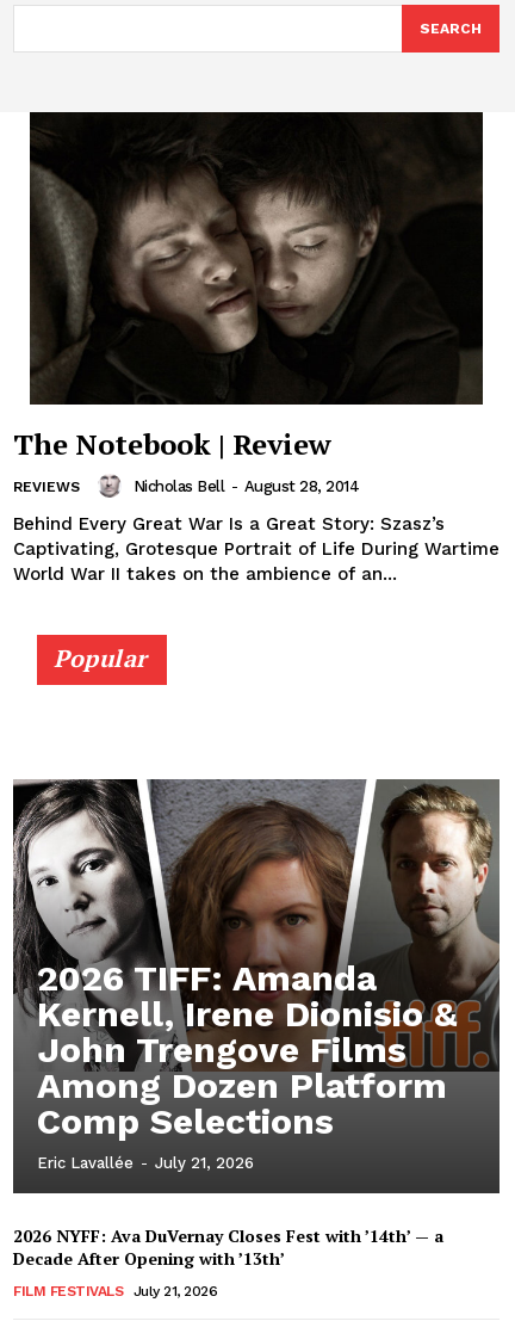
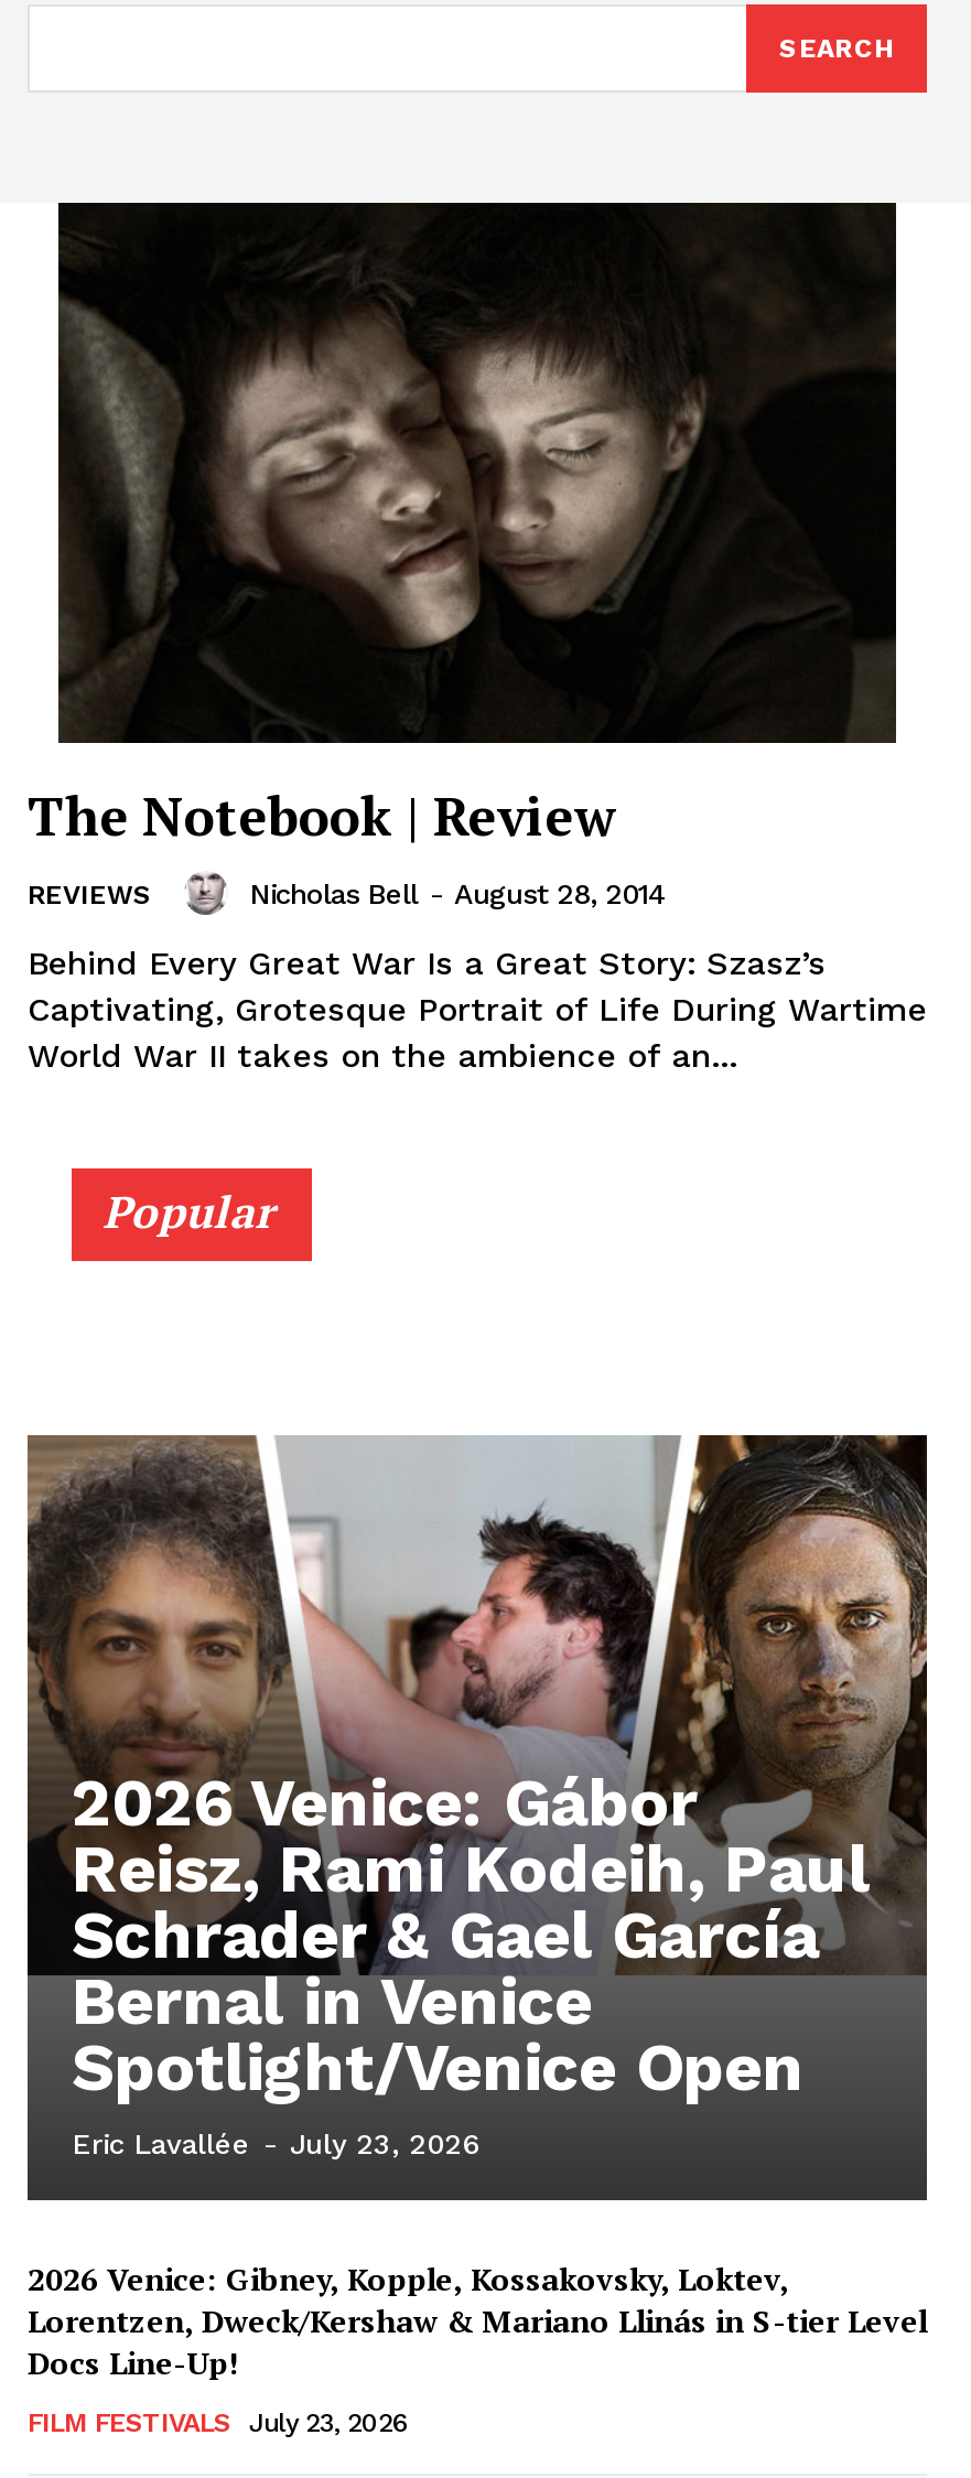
[12,778,500,1172] [image] | 2026 TIFF: Amanda | Kernell, Irene Dionisio & | John Trengove Films | Among Dozen Platform | Comp Selections | Eric Lavallée - July 21, 2026 -> [25,1433,927,2161] [image] | 2026 Venice: Gábor | Reisz, Rami Kodeih, Paul | Schrader & Gael García | Bernal in Venice | Spotlight/Venice Open | Eric Lavallée - July 23, 2026
[13,1225,443,1270] 2026 NYFF: Ava DuVernay Closes Fest with ’14th’ — a | Decade After Opening with ’13th’ -> [28,2258,927,2384] 2026 Venice: Gibney, Kopple, Kossakovsky, Loktev, | Lorentzen, Dweck/Kershaw & Mariano Llinás in S-tier Level | Docs Line-Up!
[13,1283,217,1300] FILM FESTIVALS July 21, 2026 -> [28,2408,409,2439] FILM FESTIVALS July 23, 2026

